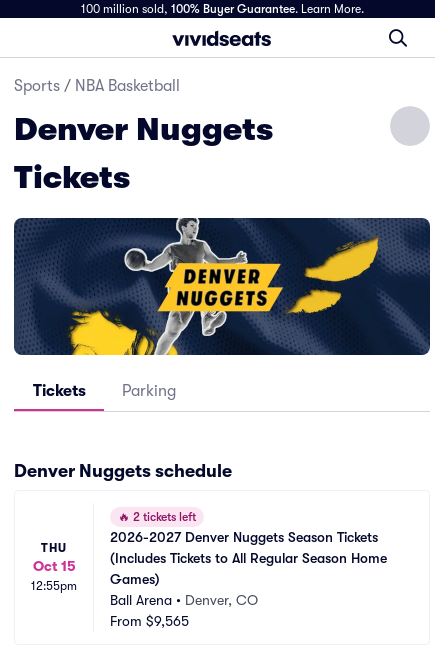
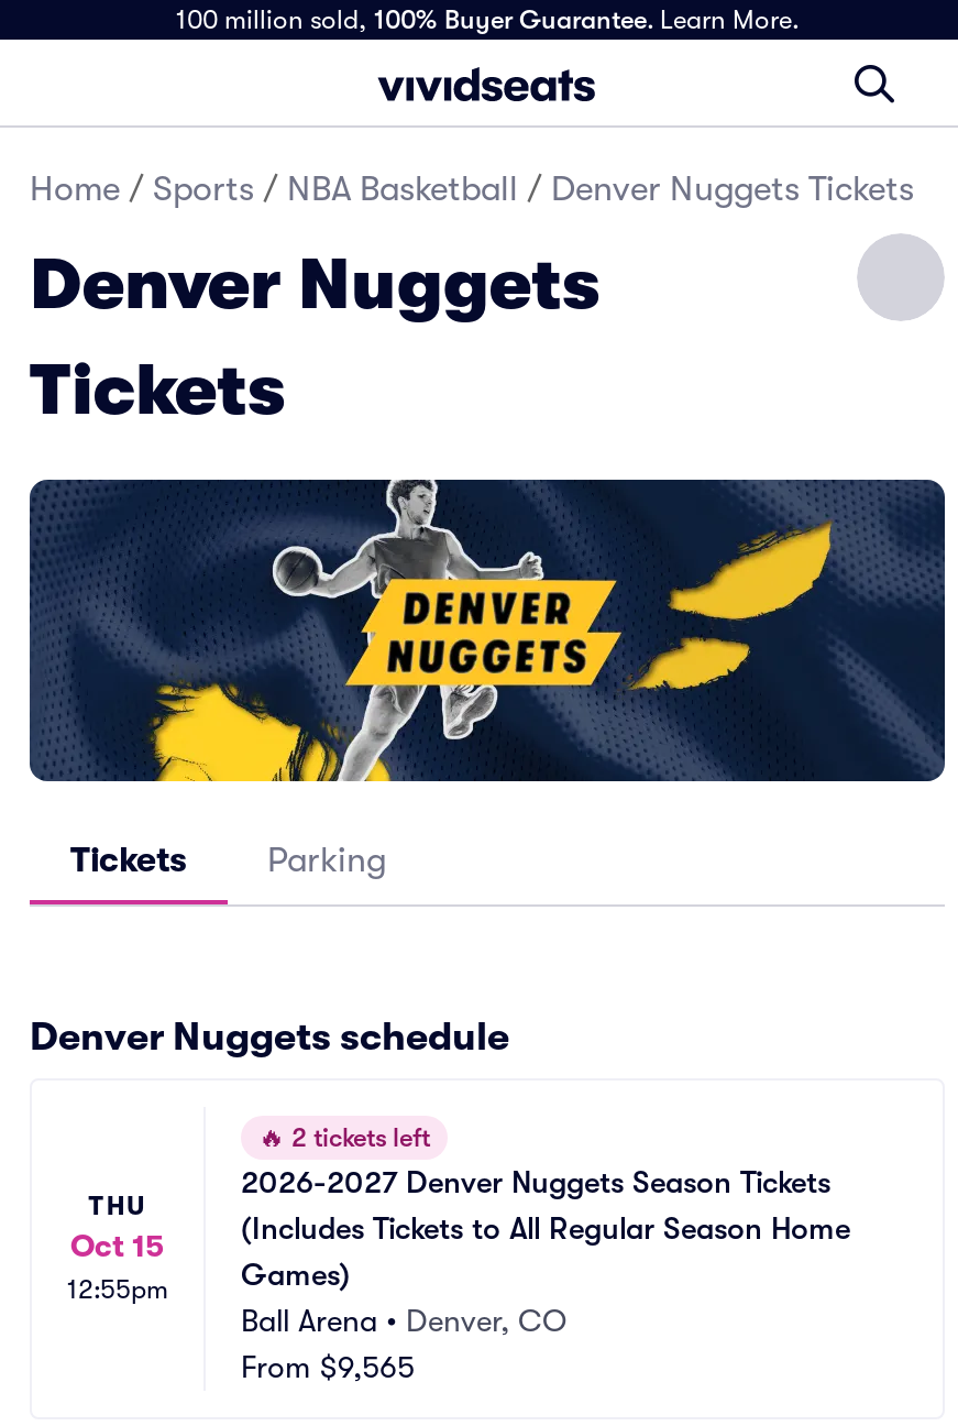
[14,77,180,95] Sports / NBA Basketball -> [30,169,914,209] Home / Sports / NBA Basketball / Denver Nuggets Tickets

